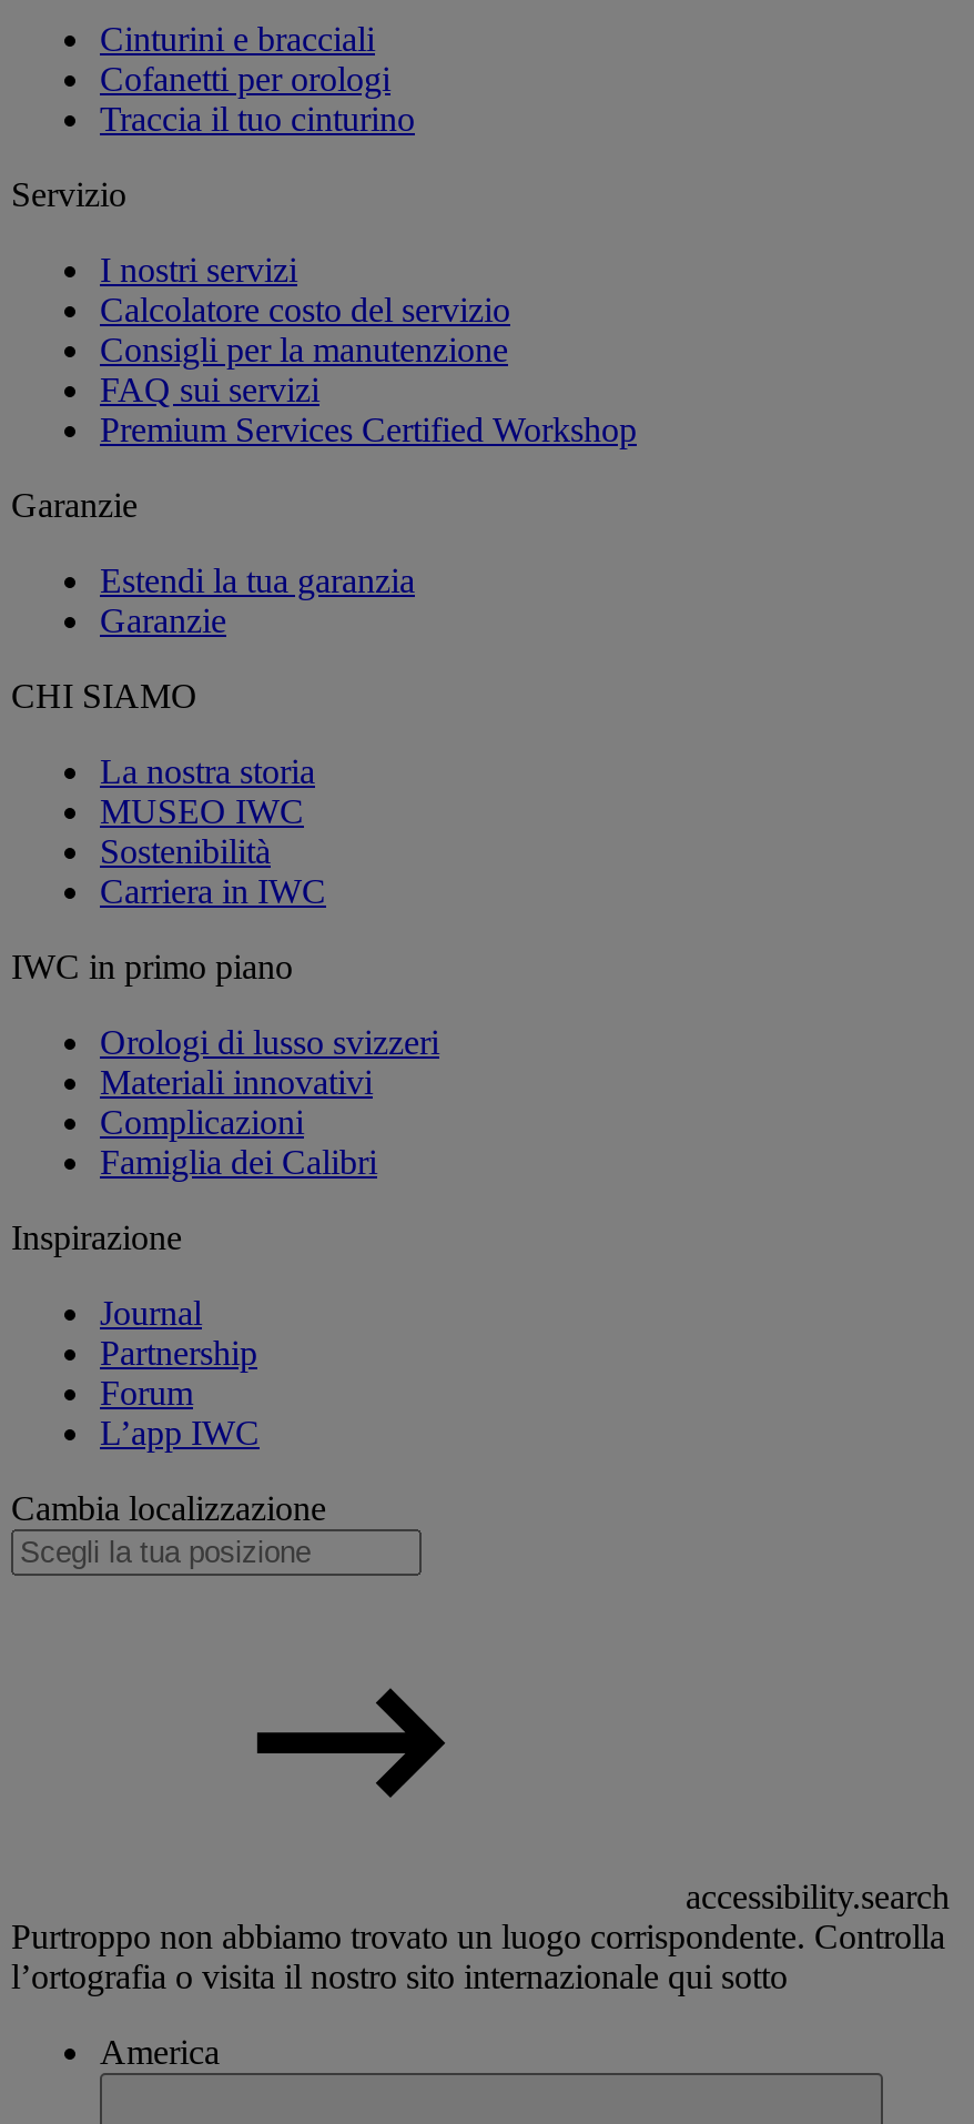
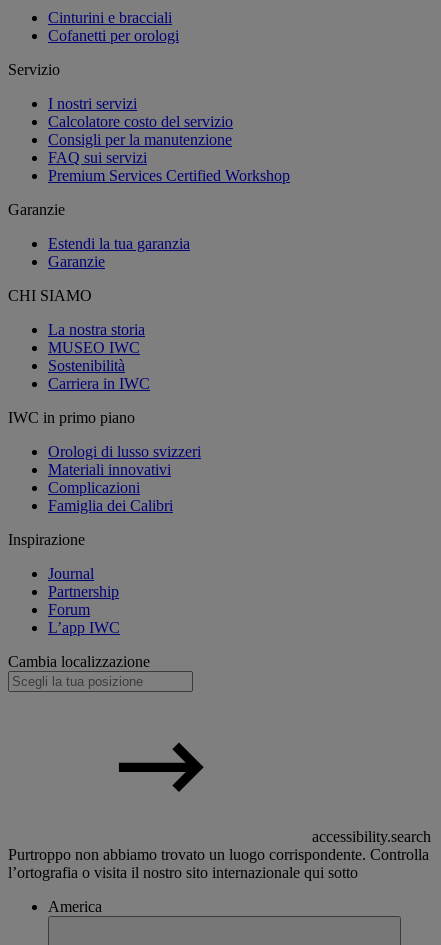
[100,99,415,137] Traccia il tuo cinturino -> none

